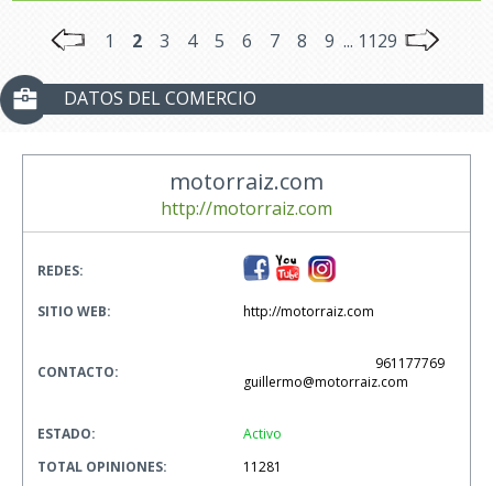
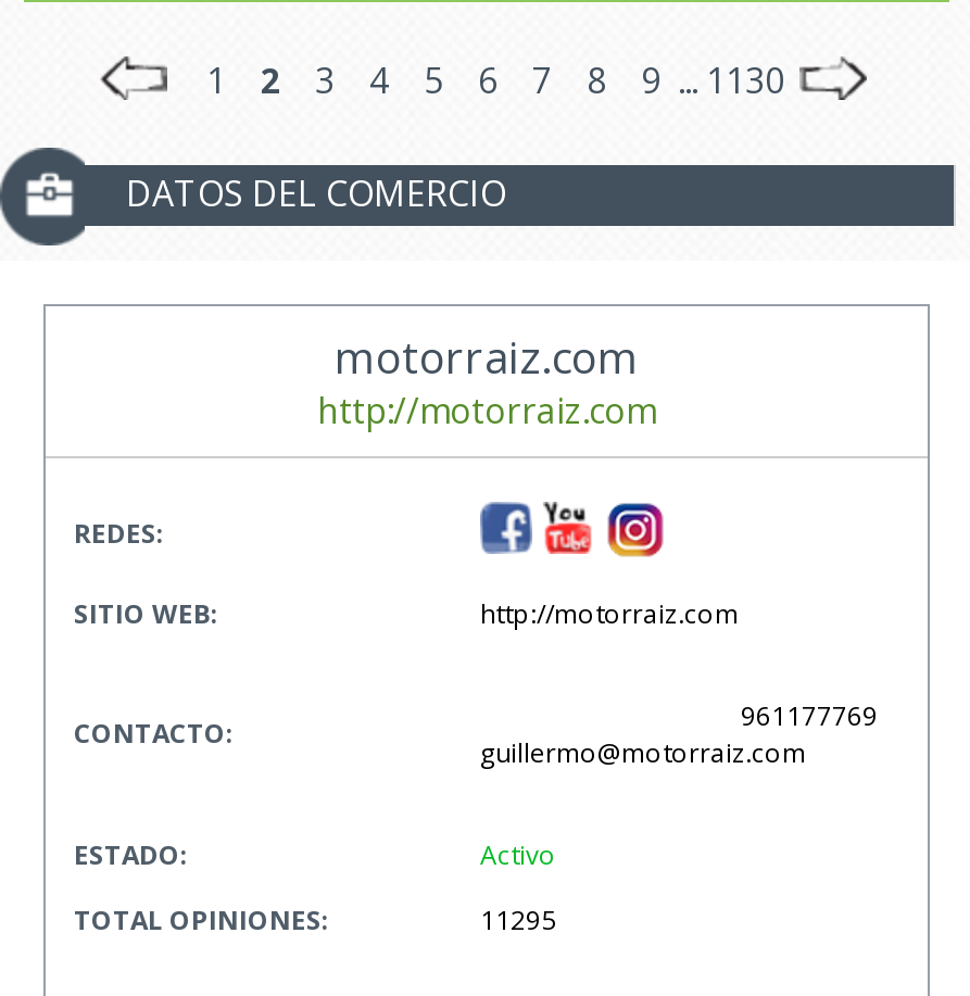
[105,29,397,53] 1 2 3 4 5 6 7 8 9 ... 1129 -> [206,56,784,104] 1 2 3 4 5 6 7 8 9 ... 1130
[243,457,282,476] 11281 -> [480,902,556,938] 11295

